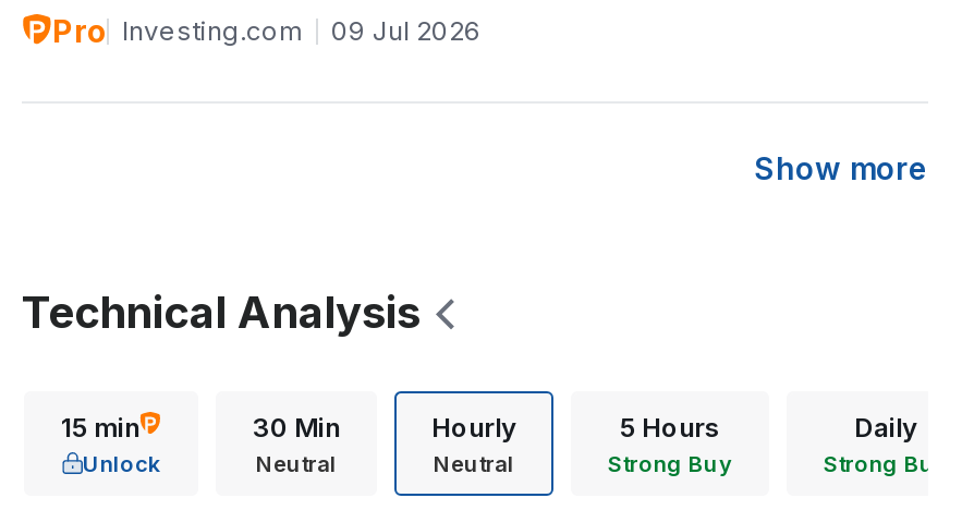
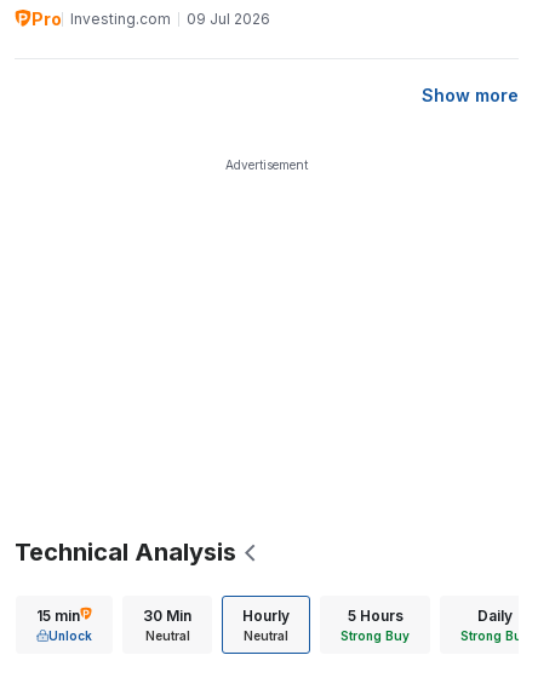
none -> [225,157,308,172] Advertisement

